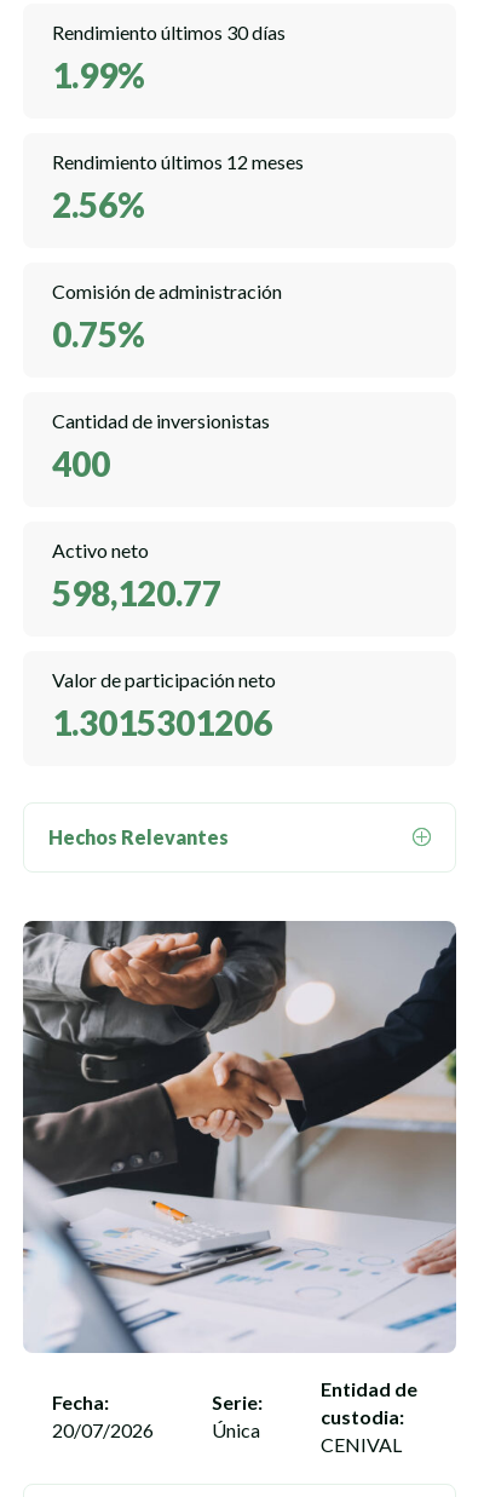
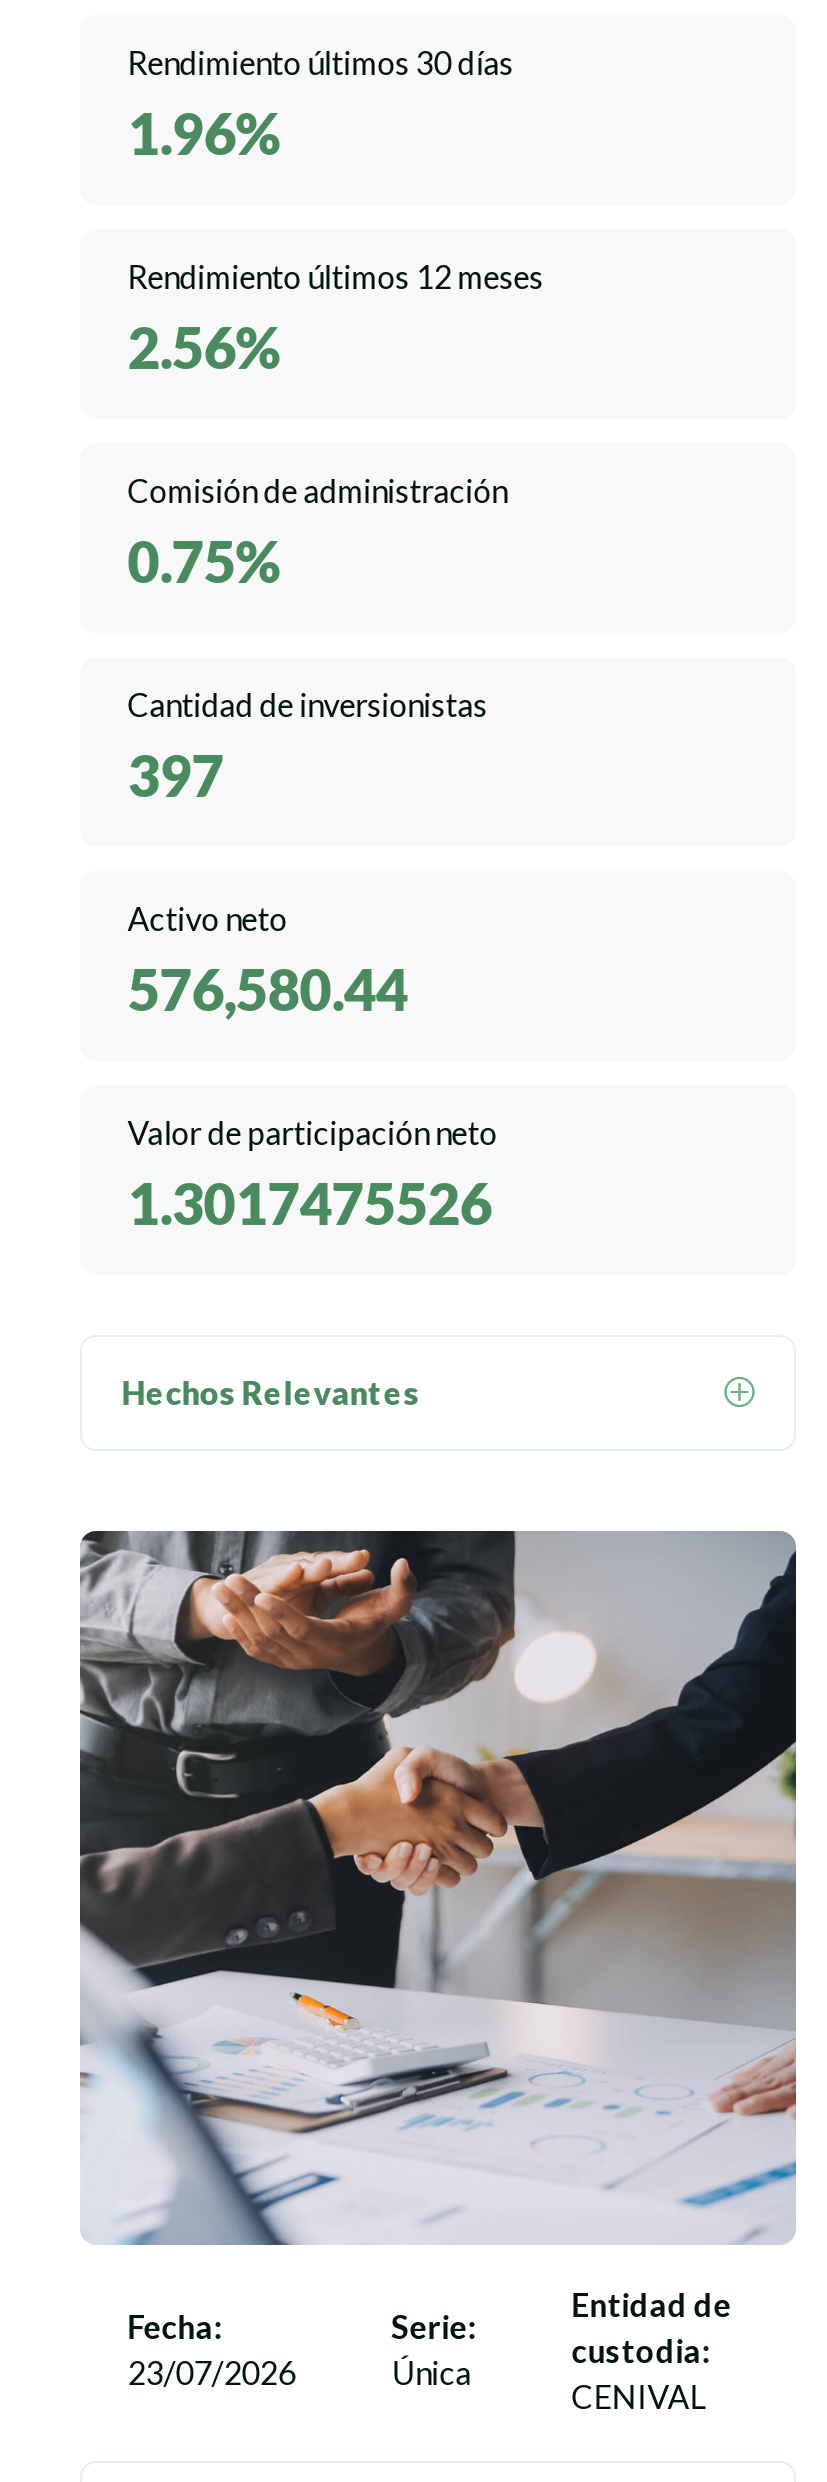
[52,55,145,96] 1.99% -> [128,99,282,167] 1.96%
[52,443,110,484] 400 -> [128,741,224,809] 397
[52,573,221,614] 598,120.77 -> [128,955,408,1023] 576,580.44
[52,702,272,743] 1.3015301206 -> [128,1169,492,1237] 1.3017475526
[52,1418,153,1441] 20/07/2026 -> [128,2354,296,2392] 23/07/2026

